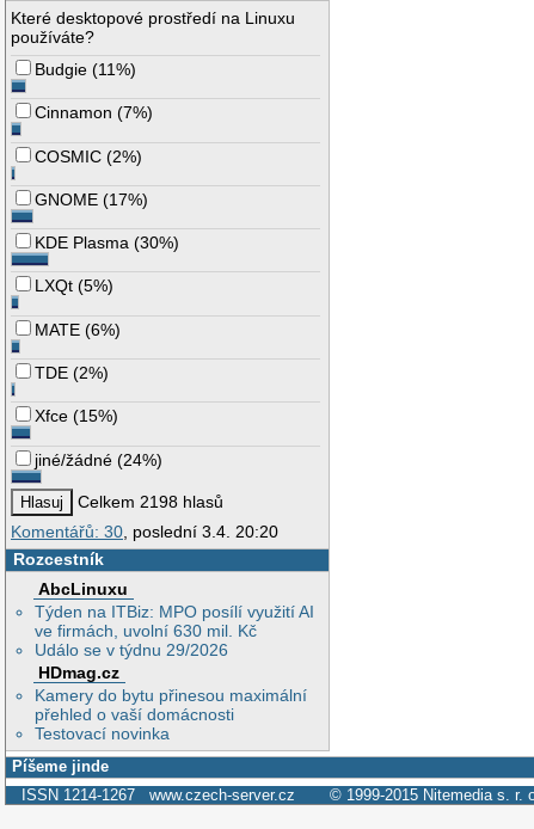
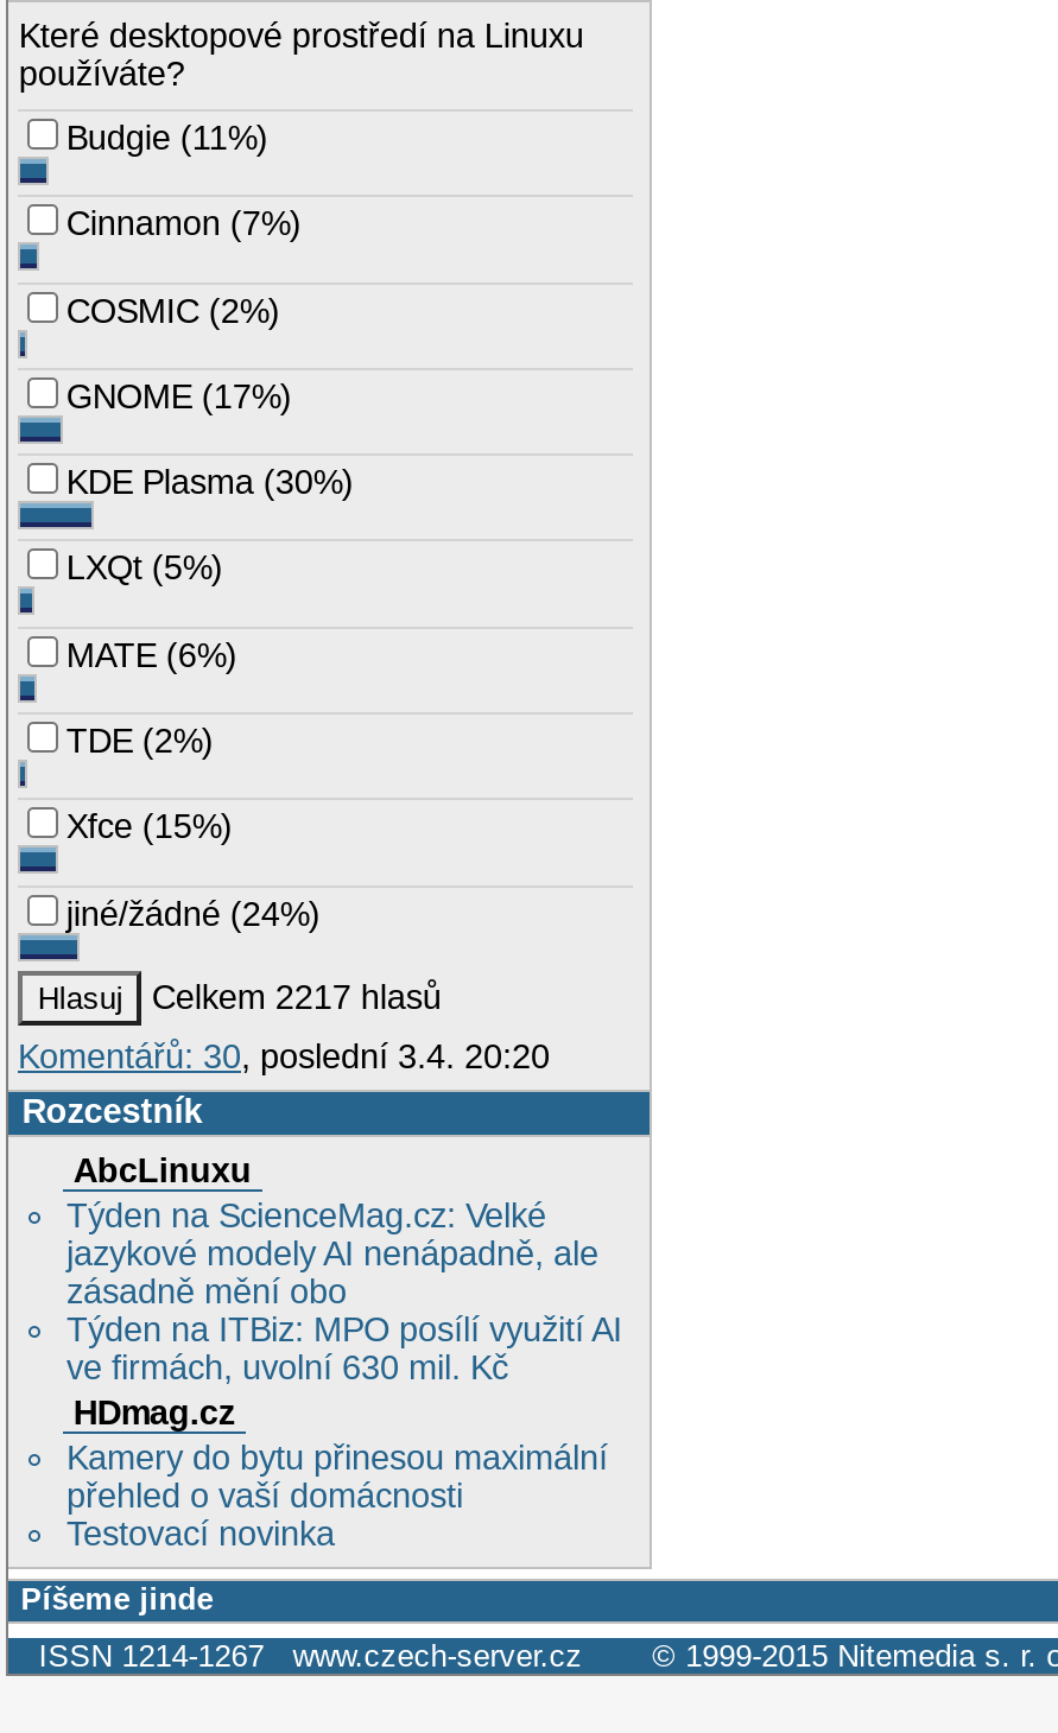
[73,492,224,511] Celkem 2198 hlasů -> [142,979,441,1017] Celkem 2217 hlasů
none -> [66,1196,598,1310] Týden na ScienceMag.cz: Velké | jazykové modely AI nenápadně, ale | zásadně mění obo
moved [35,602,315,640] -> [66,1310,622,1386]: Týden na ITBiz: MPO posílí využití AI | ve firmách, uvolní 630 mil. Kč
[35,640,229,659] Událo se v týdnu 29/2026 -> none

